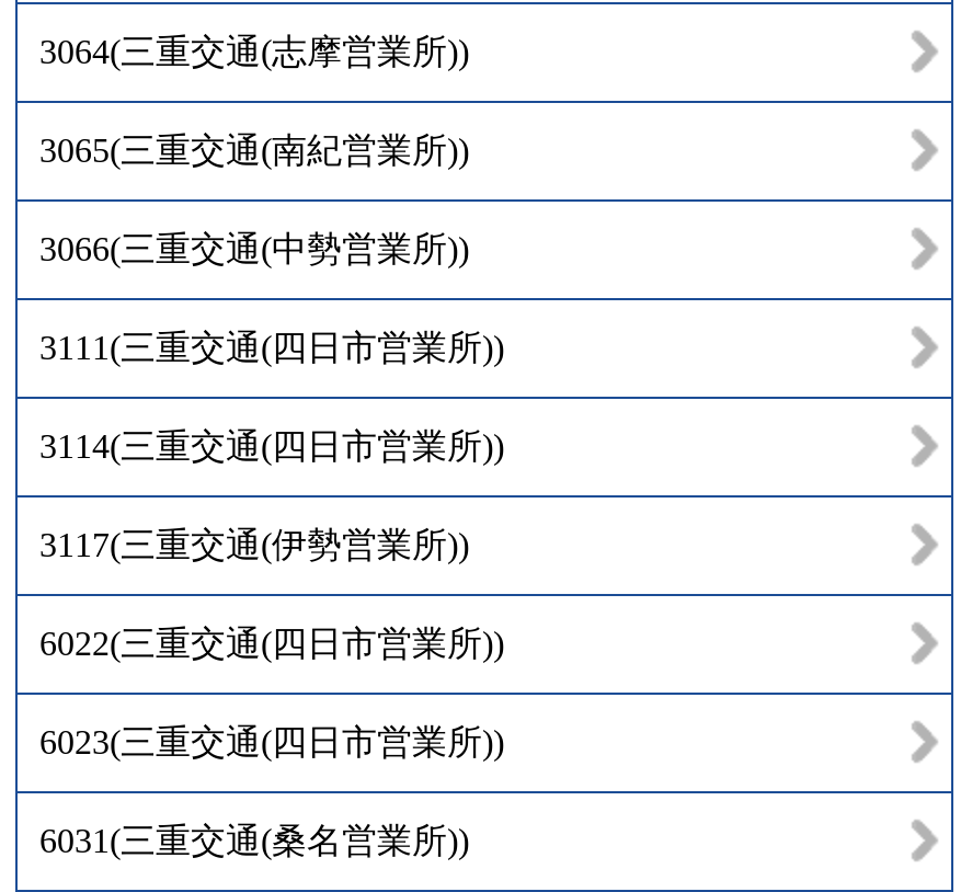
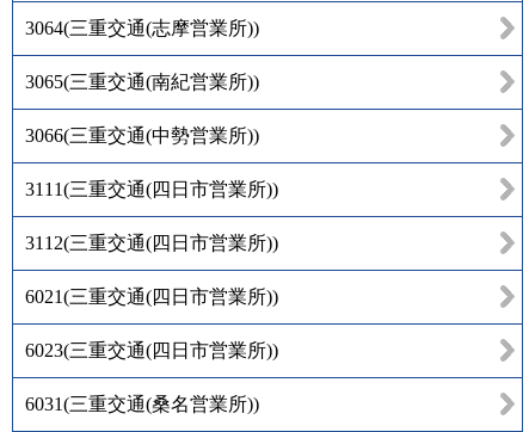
[39,427,504,662] 3114(三重交通(四日市営業所)) | 3117(三重交通(伊勢営業所)) | 6022(三重交通(四日市営業所)) -> [25,233,278,307] 3112(三重交通(四日市営業所)) | 6021 (三重交通(四日市営業所))

